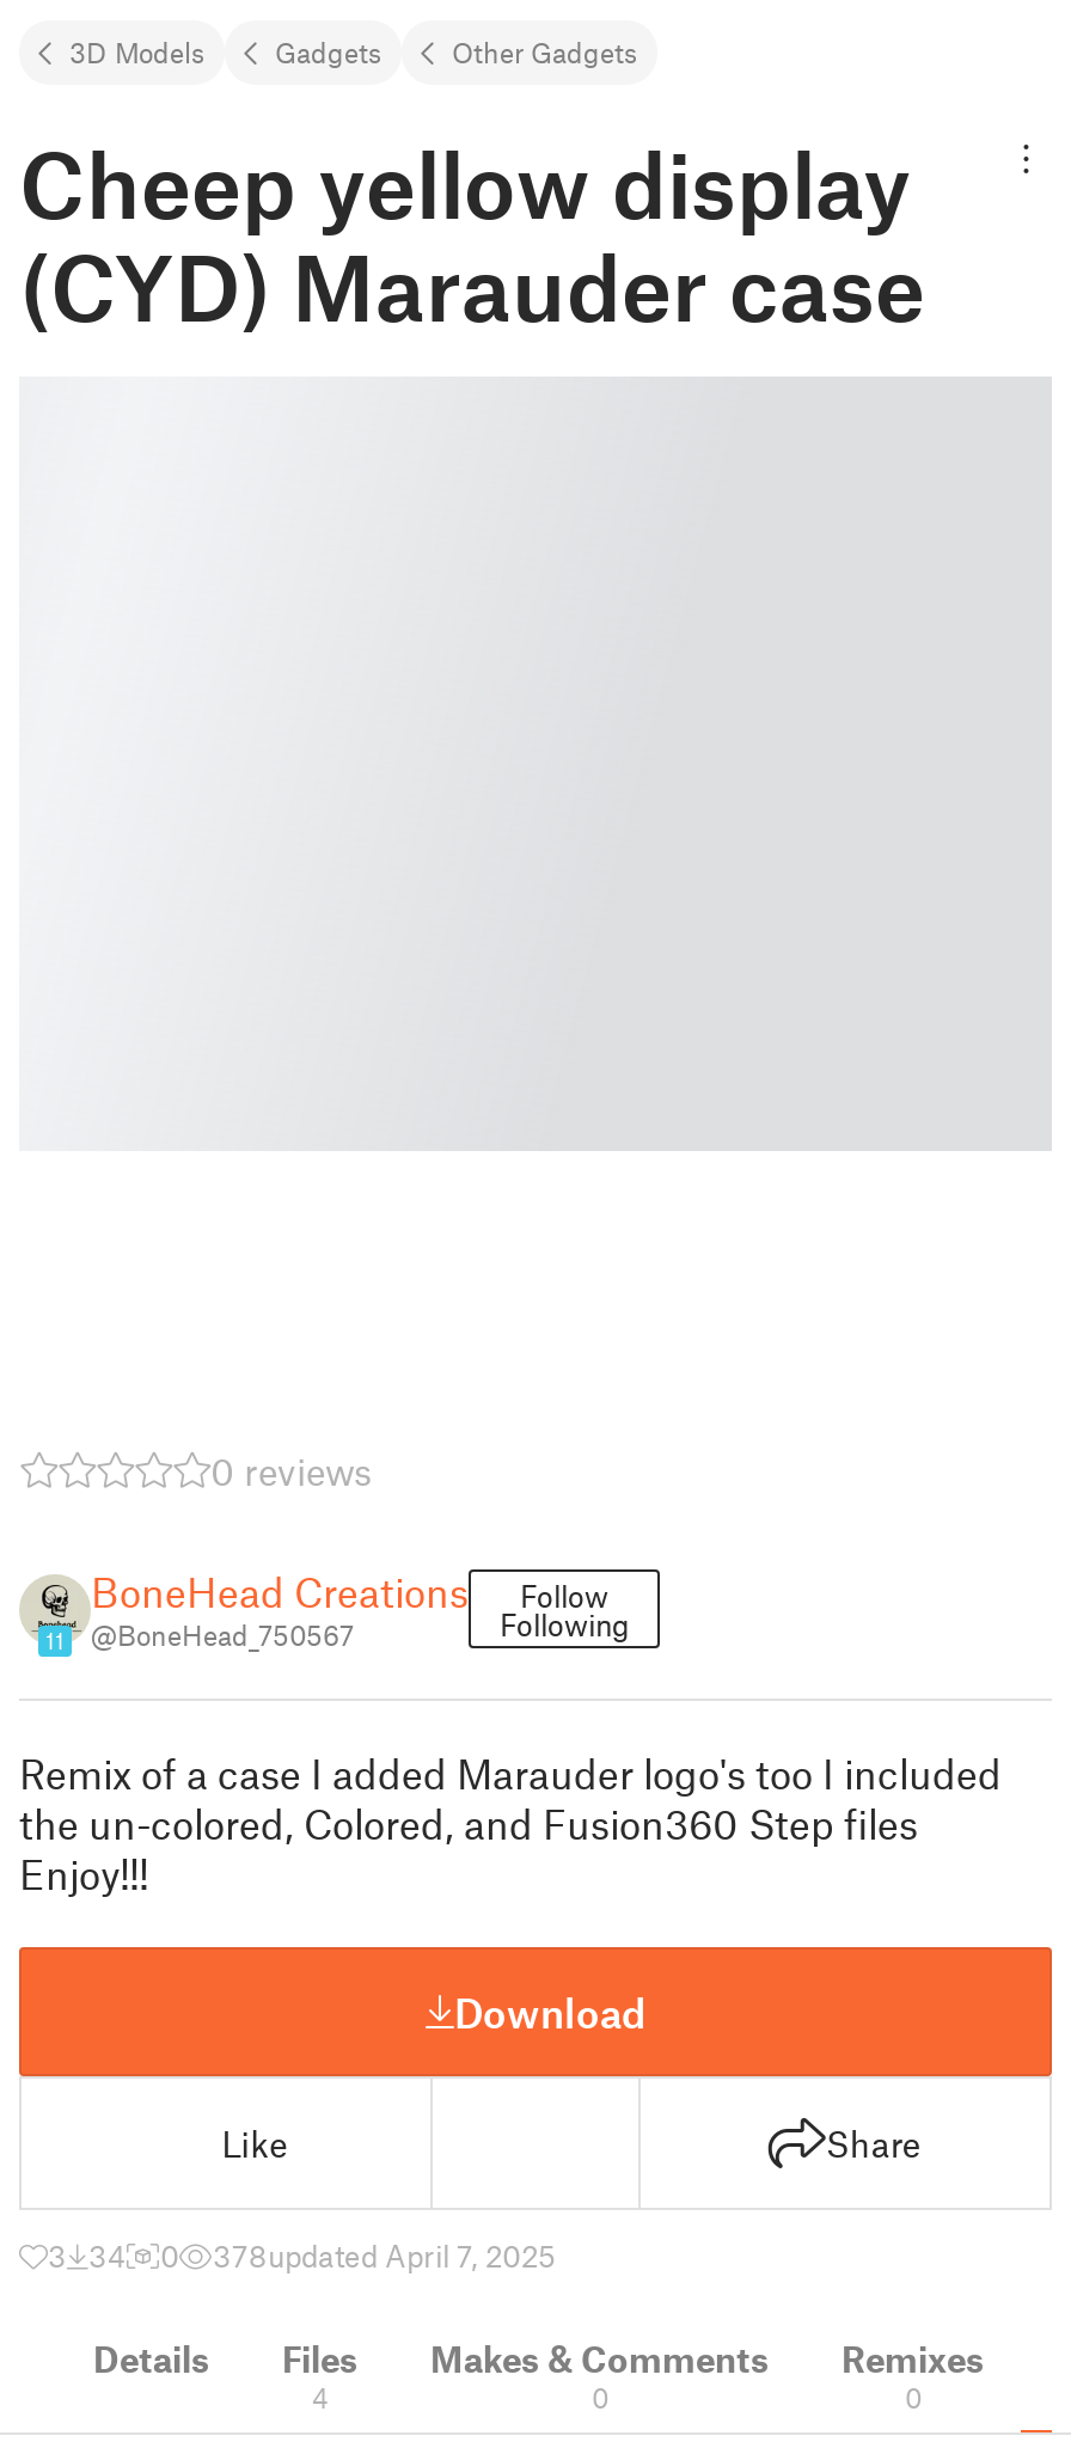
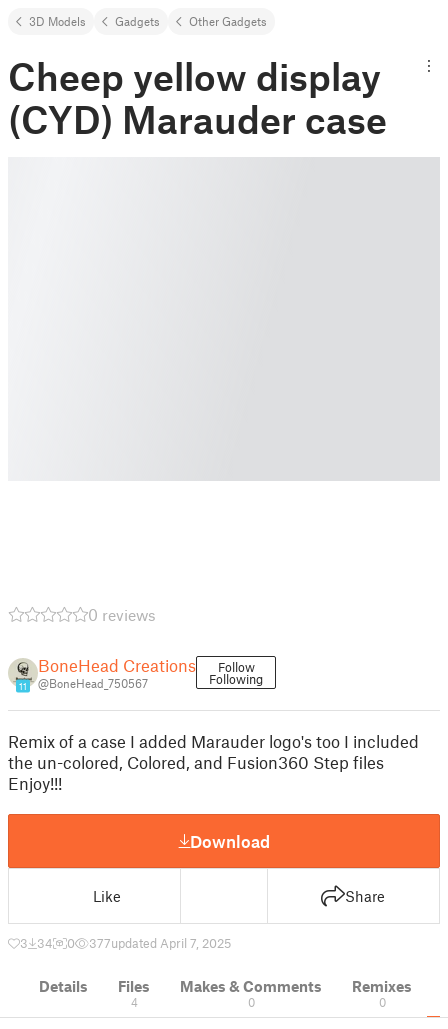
[213,2236,555,2275] 378updated April 7, 2025 -> [89,935,231,951] 377updated April 7, 2025

